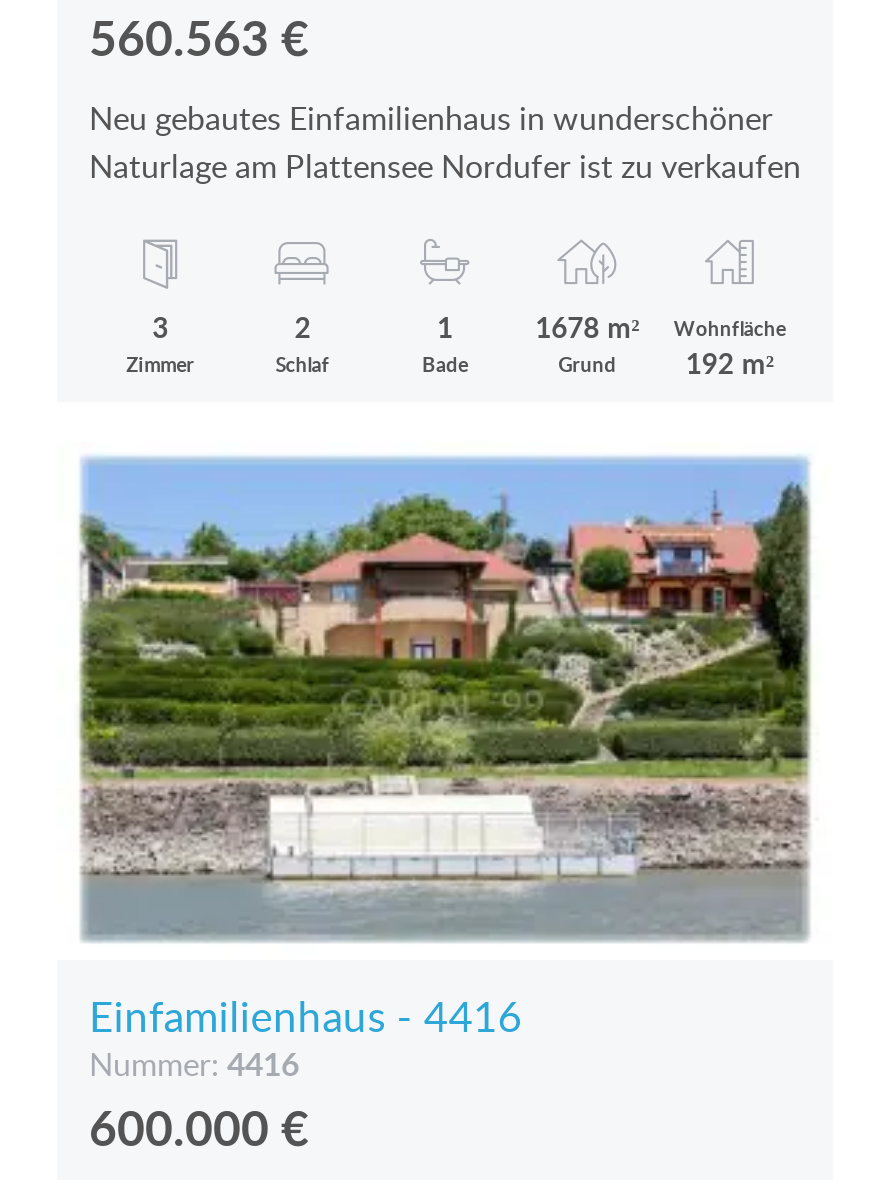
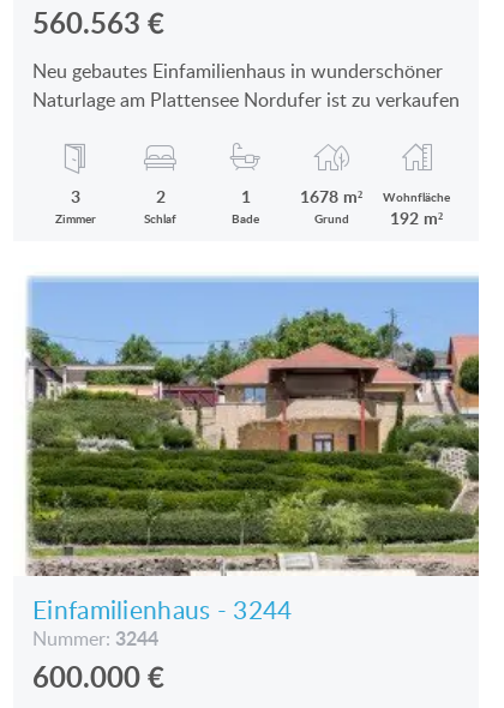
[79,462,833,1044] [image] | Einfamilienhaus - 4416 -> [25,276,480,626] [image] | Einfamilienhaus - 3244
[89,1040,299,1086] Nummer: 4416 -> [32,624,158,651] Nummer: 3244

